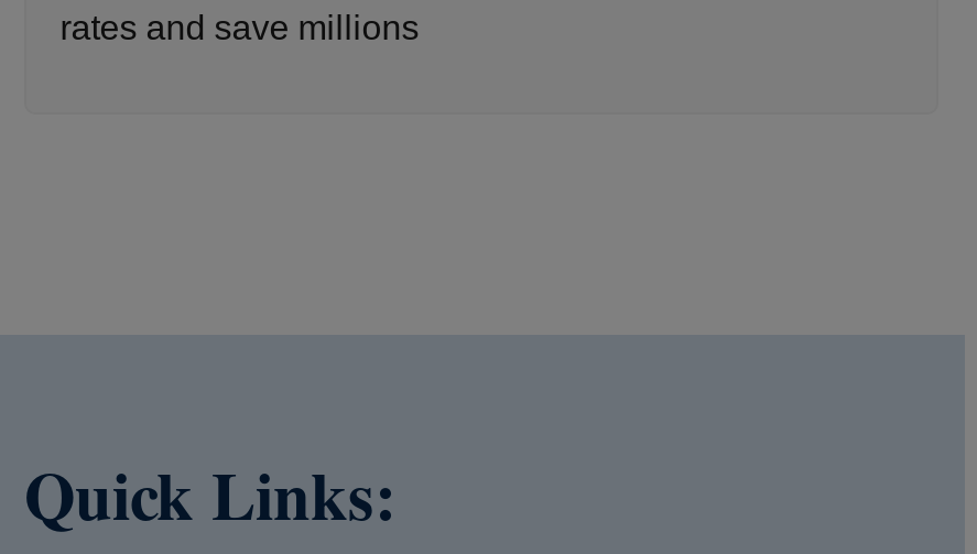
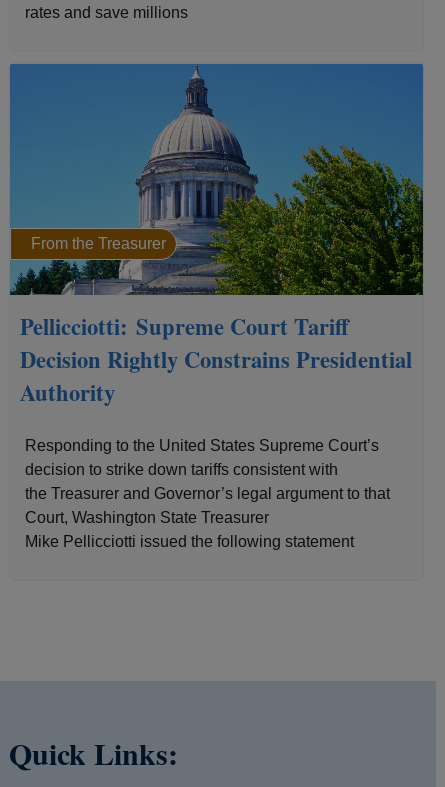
none -> [9,63,424,550] [image] | From the Treasurer | Pellicciotti: Supreme Court Tariff | Decision Rightly Constrains Presidential | Authority | Responding to the United States Supreme Court’s | decision to strike down tariffs consistent with | the Treasurer and Governor’s legal argument to that | Court, Washington State Treasurer | Mike Pellicciotti issued the following statement

